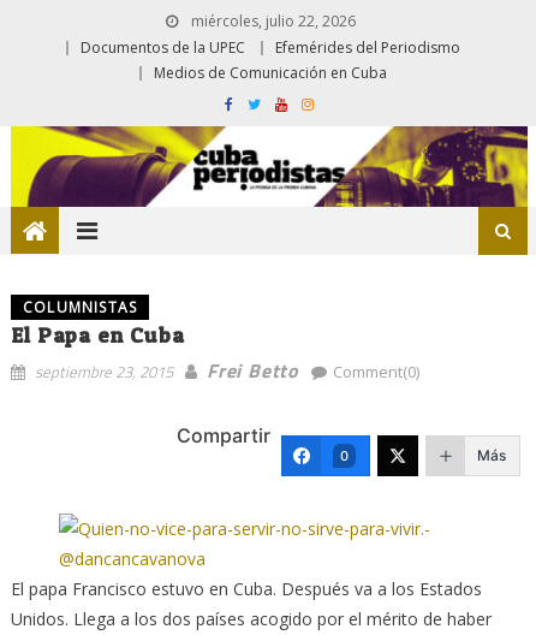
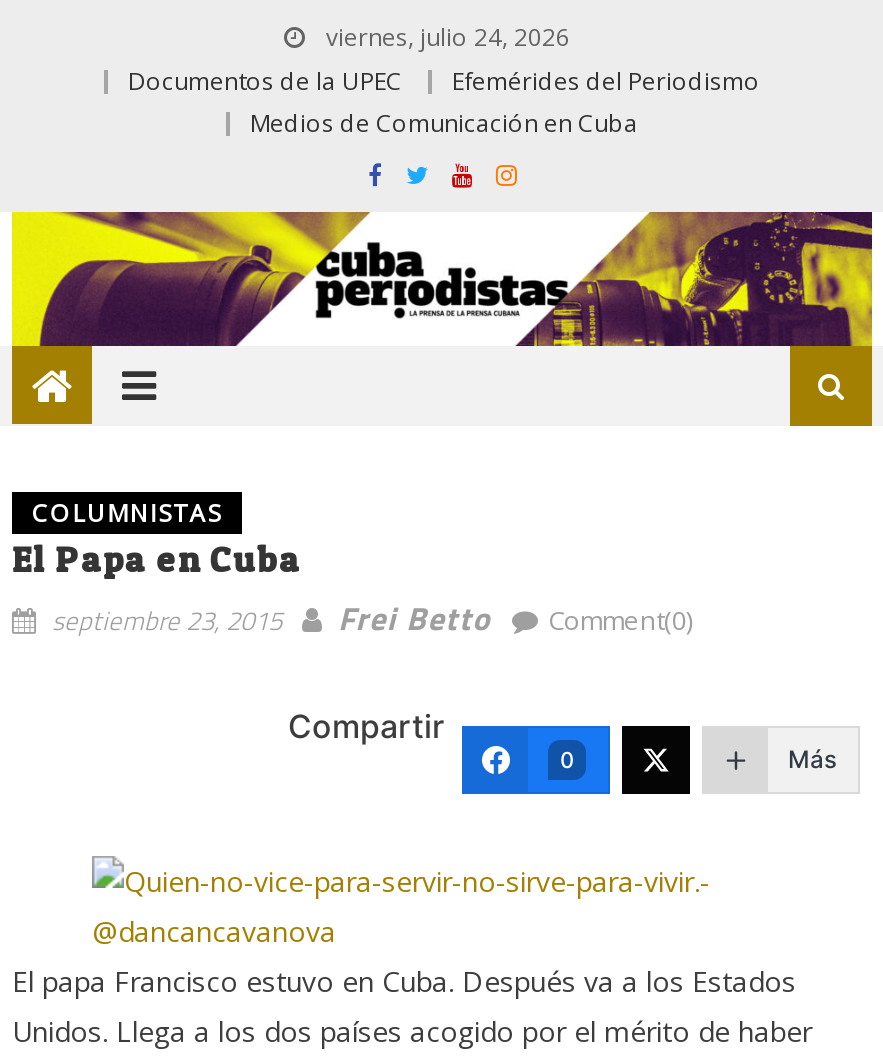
[187,11,355,31] miércoles, julio 22, 2026 -> [320,20,570,54] viernes, julio 24, 2026

